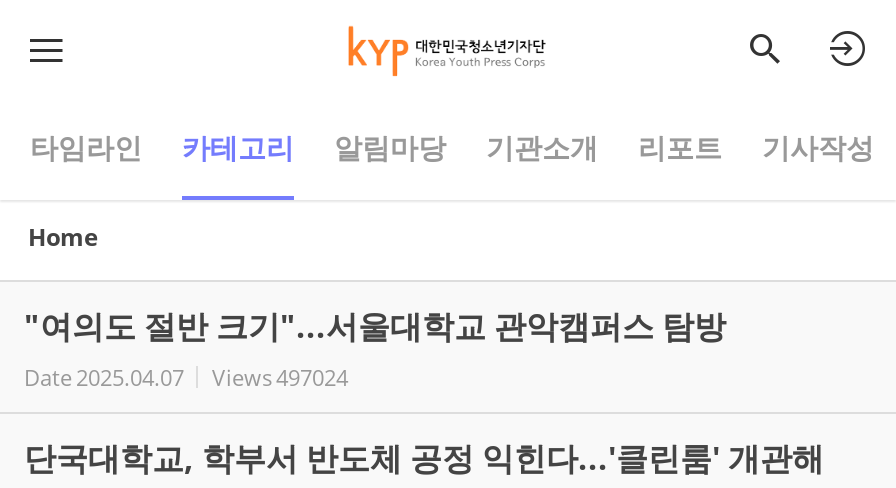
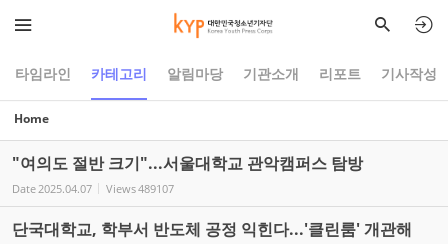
[24,362,348,392] Date 2025.04.07 Views 497024 -> [12,181,174,196] Date 2025.04.07 Views 489107

